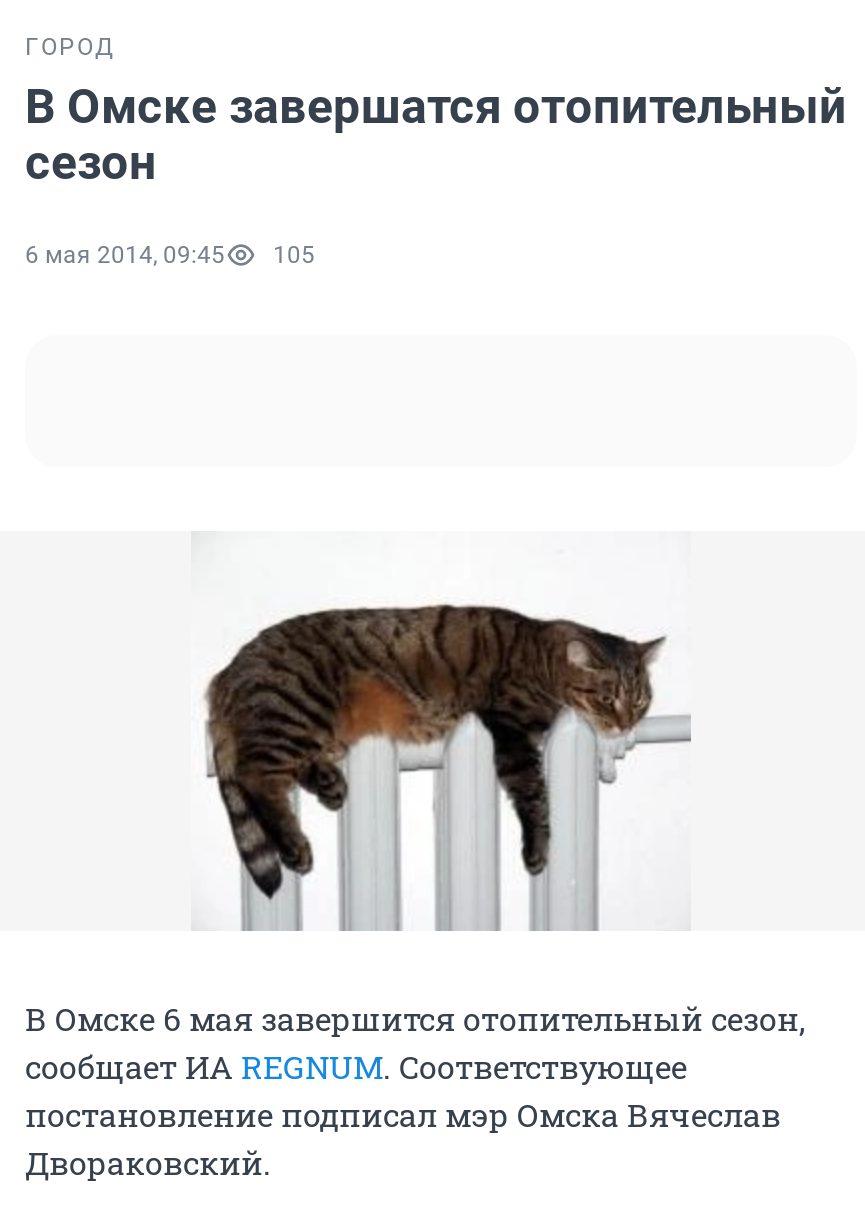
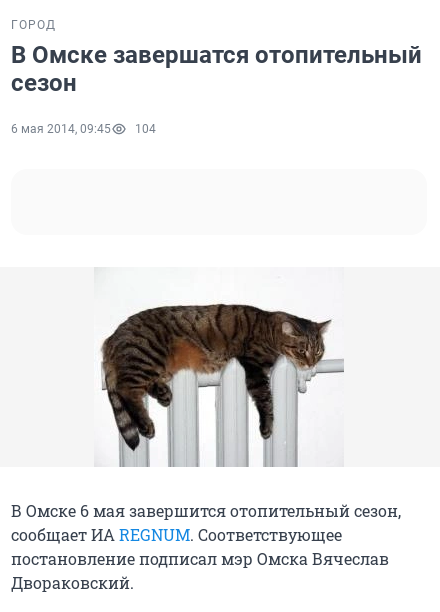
[25,241,315,269] 6 мая 2014, 09:45 105 -> [11,122,156,136] 6 мая 2014, 09:45 104

